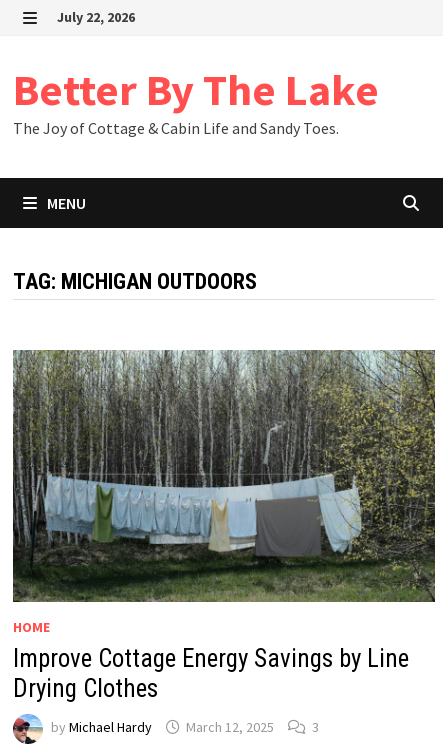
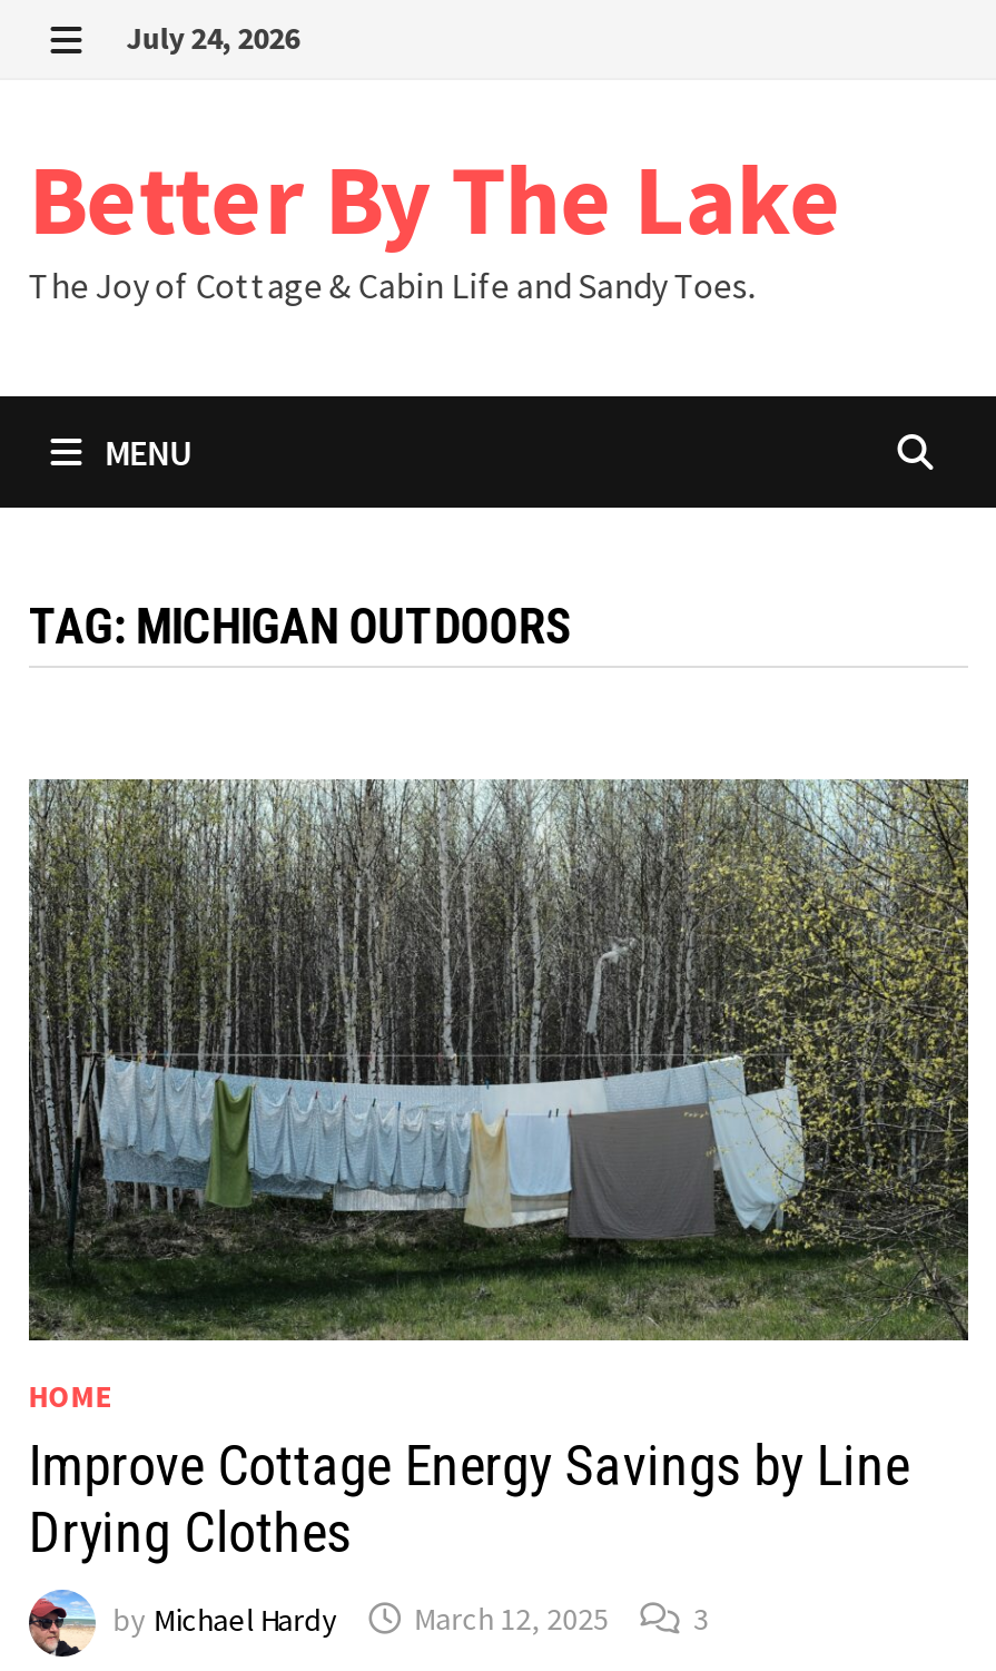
[57,8,135,26] July 22, 2026 -> [126,18,300,58] July 24, 2026

